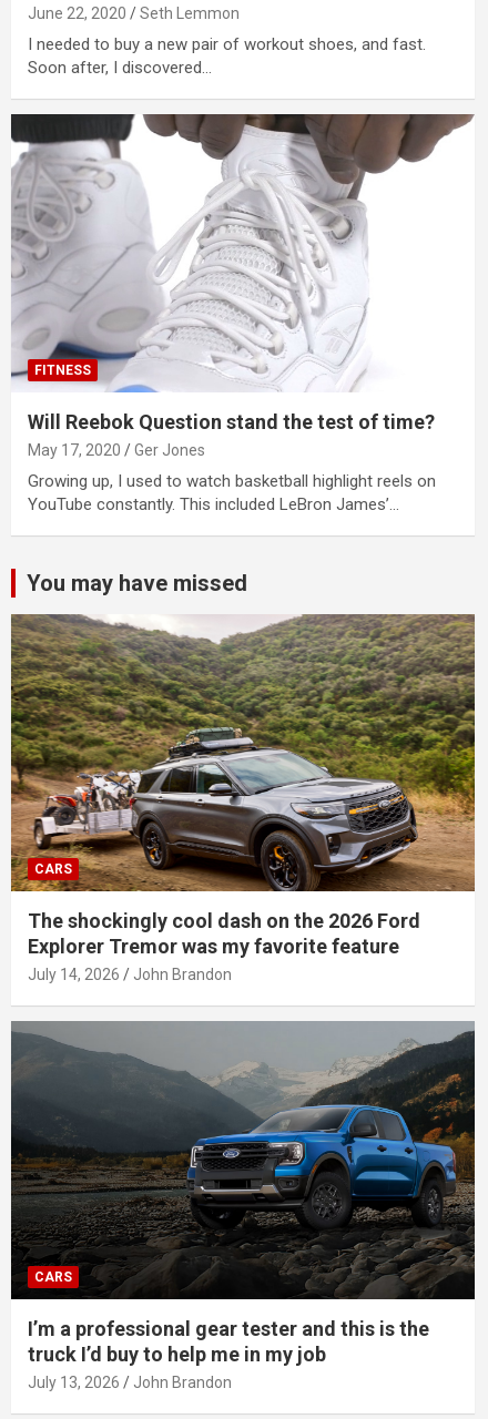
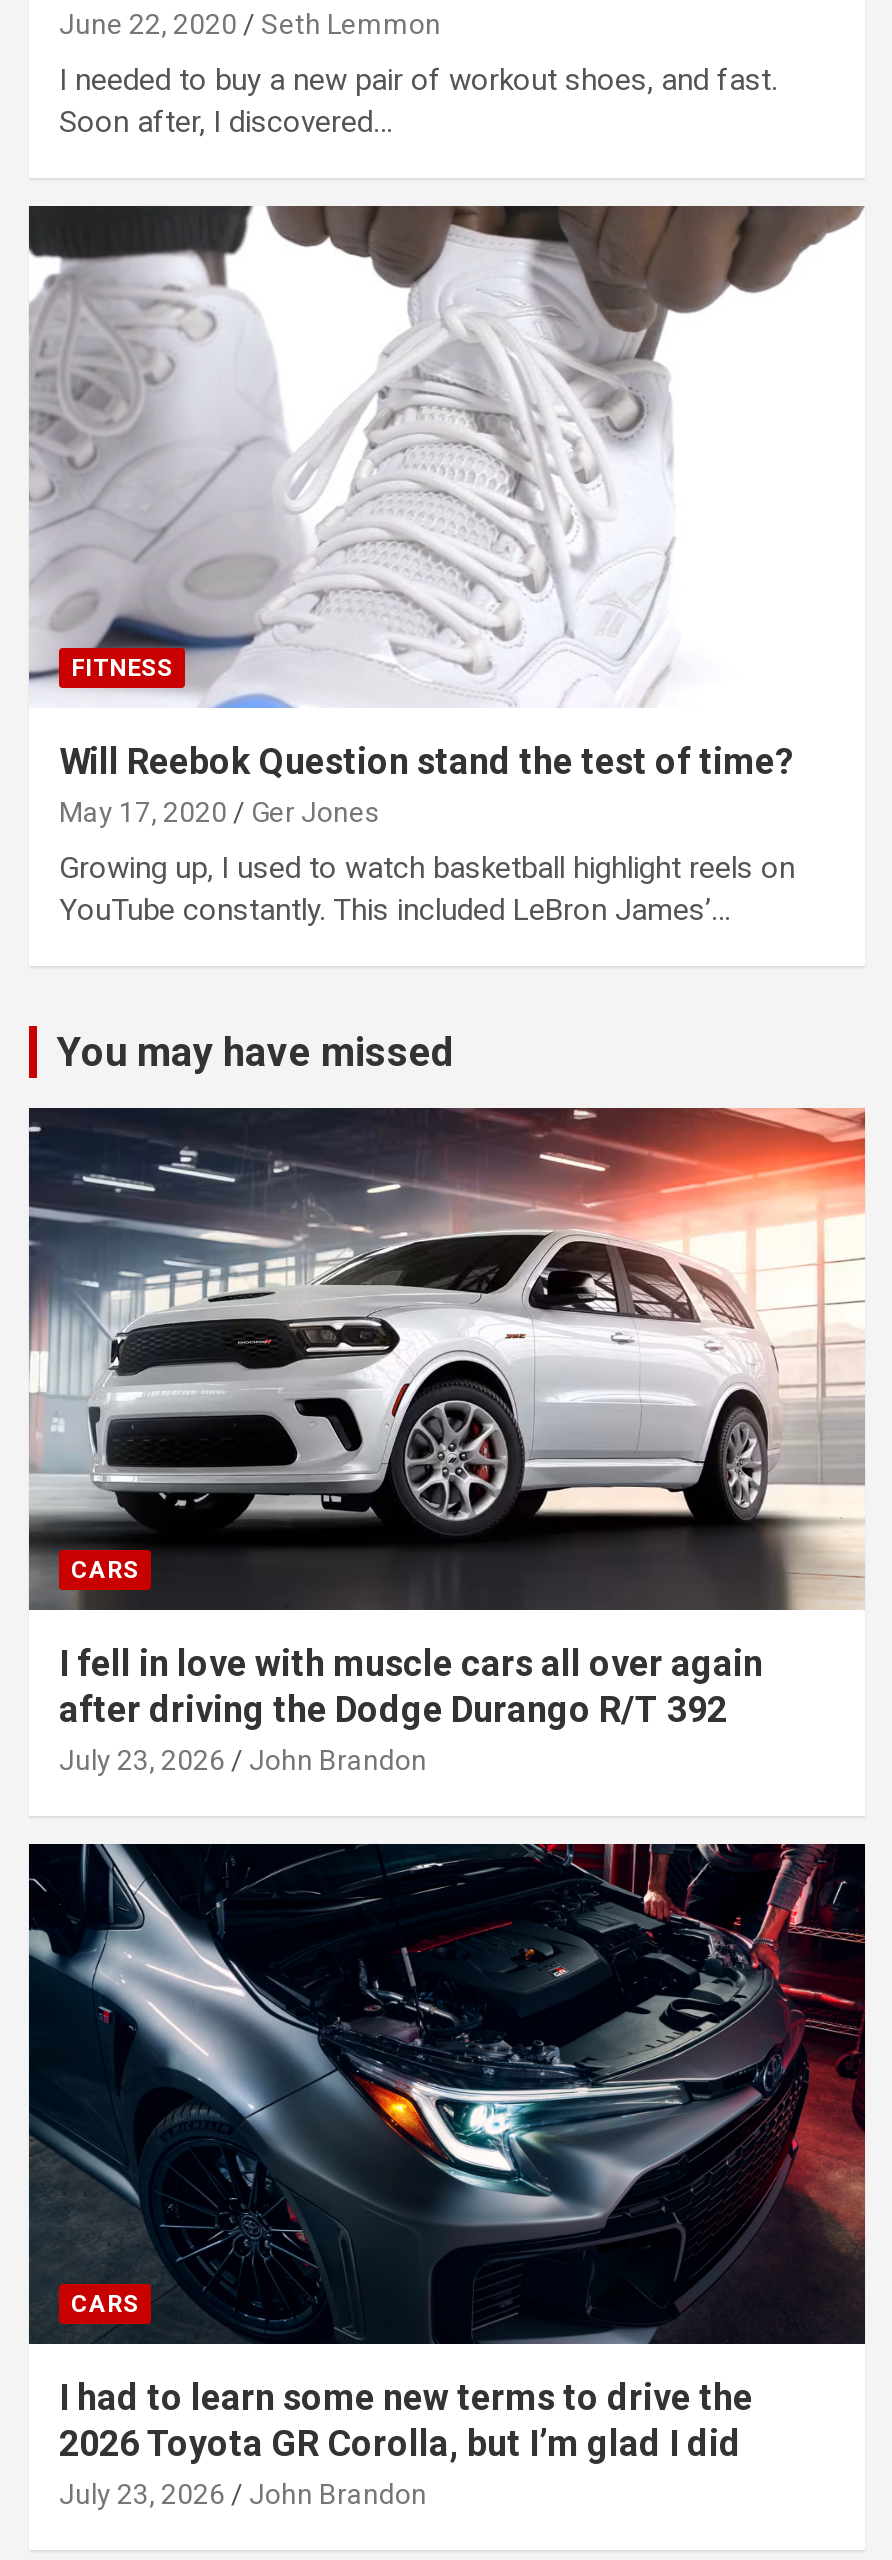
[10,613,476,984] [image] | The shockingly cool dash on the 2026 Ford | Explorer Tremor was my favorite feature | July 14, 2026 -> [27,1106,867,1775] [image] | I fell in love with muscle cars all over again | after driving the Dodge Durango R/T 392 | July 23, 2026
[10,1021,476,1392] [image] | I’m a professional gear tester and this is the | truck I’d buy to help me in my job | July 13, 2026 -> [29,1842,867,2510] [image] | I had to learn some new terms to drive the | 2026 Toyota GR Corolla, but I’m glad I did | July 23, 2026

